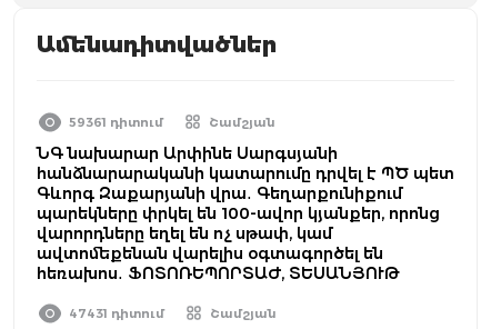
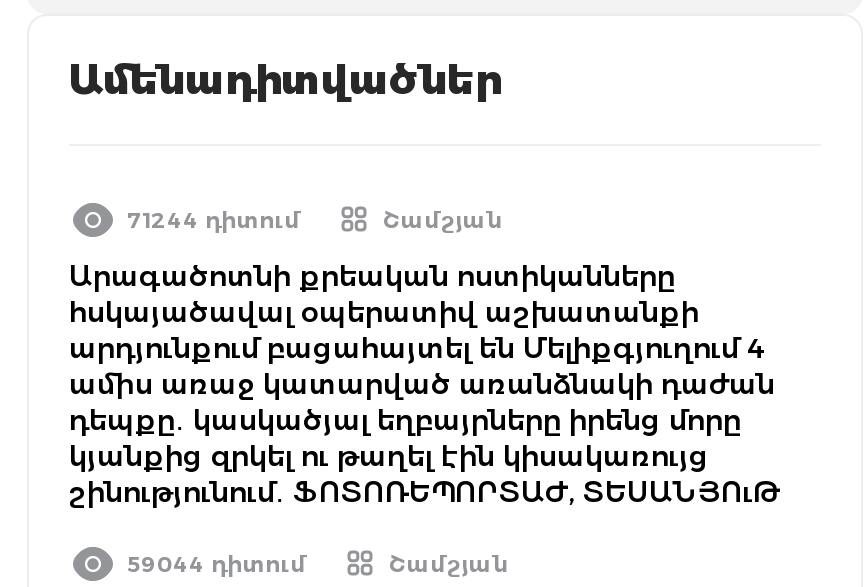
[69,114,163,130] 59361 դիտում -> [127,205,301,233] 71244 դիտում
[37,143,454,283] ՆԳ նախարար Արփինե Սարգսյանի | հանձնարարականի կատարումը դրվել է ՊԾ պետ | Գևորգ Զաքարյանի վրա․ Գեղարքունիքում | պարեկները փրկել են 100-ավոր կյանքեր, որոնց | վարորդները եղել են ոչ սթափ, կամ | ավտոմեքենան վարելիս օգտագործել են | հեռախոս․ ՖՈՏՈՌԵՊՈՐՏԱԺ, ՏԵՍԱՆՅՈՒԹ -> [69,257,781,509] Արագածոտնի քրեական ոստիկանները | հսկայածավալ օպերատիվ աշխատանքի | արդյունքում բացահայտել են Մելիքգյուղում 4 | ամիս առաջ կատարված առանձնակի դաժան | դեպքը․ կասկածյալ եղբայրները իրենց մորը | կյանքից զրկել ու թաղել էին կիսակառույց | շինությունում․ ՖՈՏՈՌԵՊՈՐՏԱԺ, ՏԵՍԱՆՅՈւԹ
[69,305,164,321] 47431 դիտում -> [127,549,307,577] 59044 դիտում

